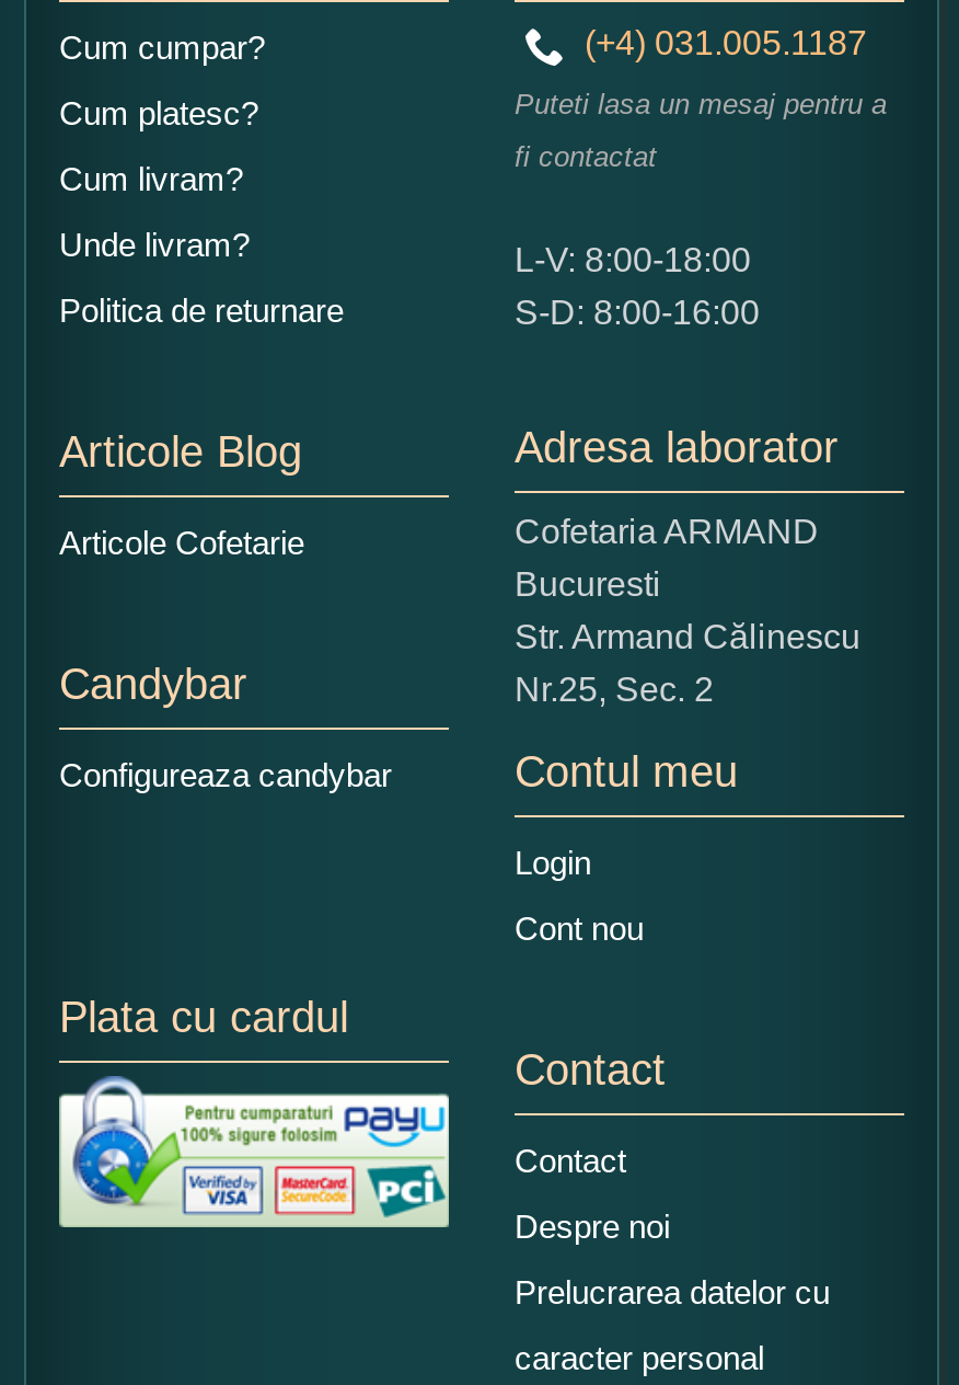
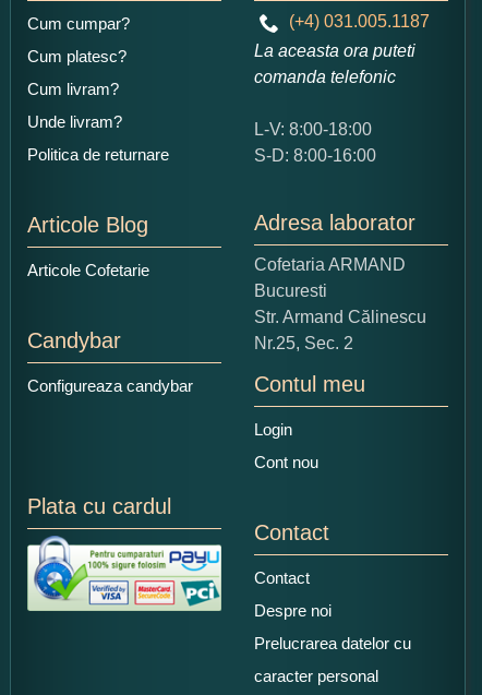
[515,87,887,173] Puteti lasa un mesaj pentru a | fi contactat -> [254,41,415,86] La aceasta ora puteti | comanda telefonic

